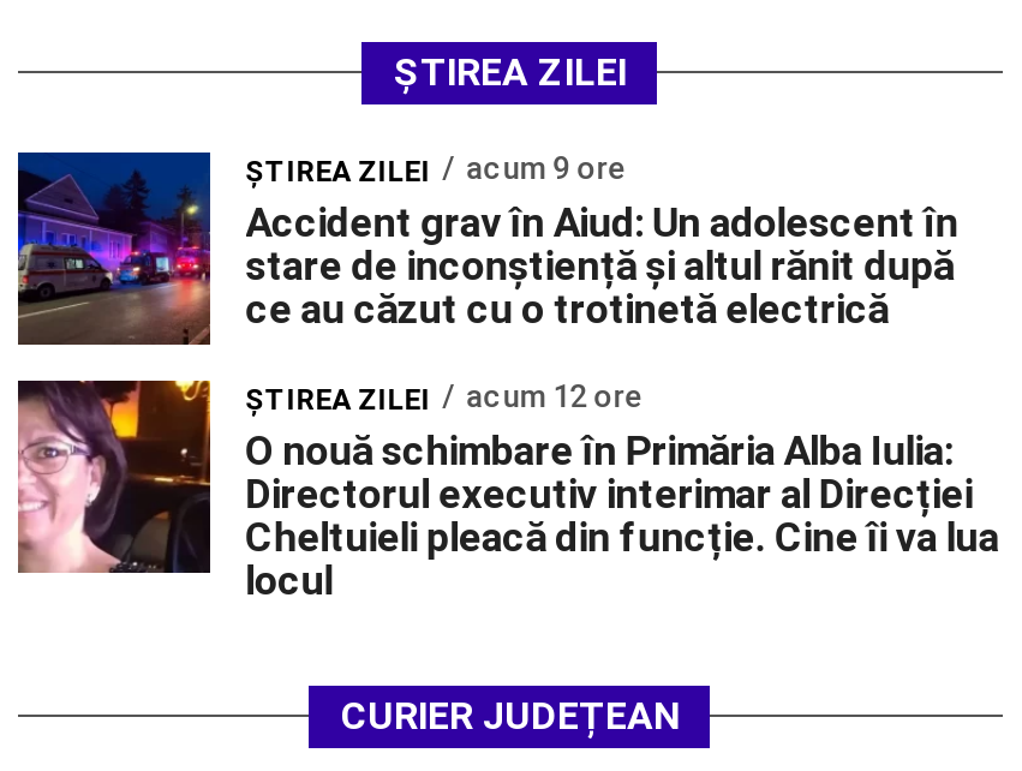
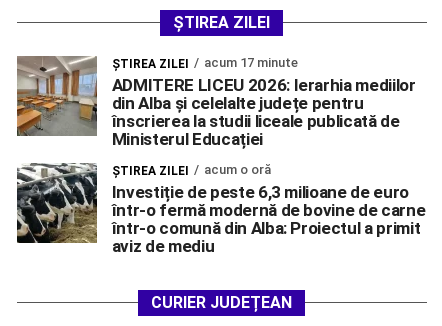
[16,150,958,345] [image] | acum 9 ore | Accident grav în Aiud: Un adolescent în | stare de inconștiență și altul rănit după | ce au căzut cu o trotinetă electrică -> [16,55,416,149] [image] | acum 17 minute | ADMITERE LICEU 2026: Ierarhia mediilor | din Alba și celelalte județe pentru | înscrierea la studii liceale publicată de | Ministerul Educației
[16,378,999,604] [image] | acum 12 ore | O nouă schimbare în Primăria Alba Iulia: | Directorul executiv interimar al Direcției | Cheltuieli pleacă din funcție. Cine îi va lua | locul -> [16,162,425,256] [image] | acum o oră | Investiție de peste 6,3 milioane de euro | într-o fermă modernă de bovine de carne | într-o comună din Alba: Proiectul a primit | aviz de mediu

